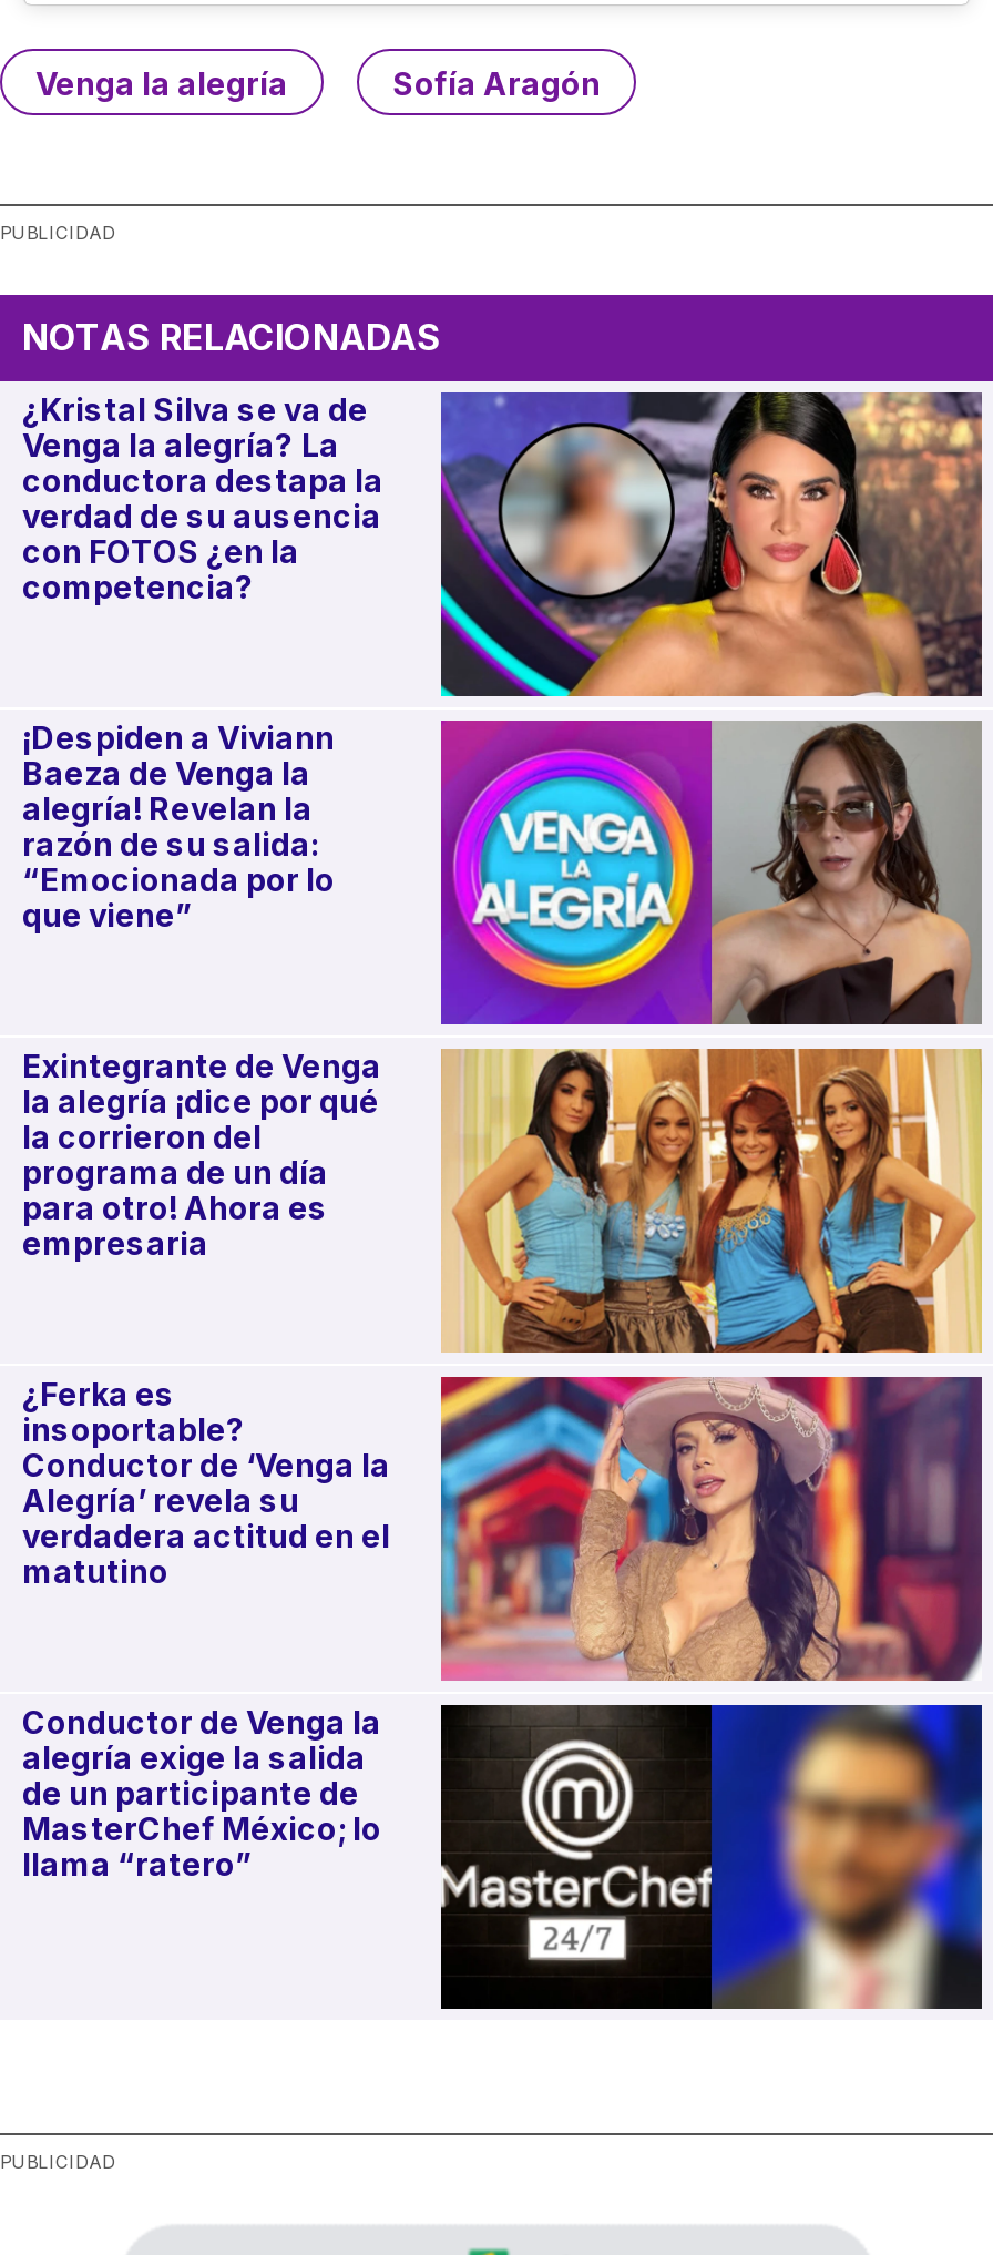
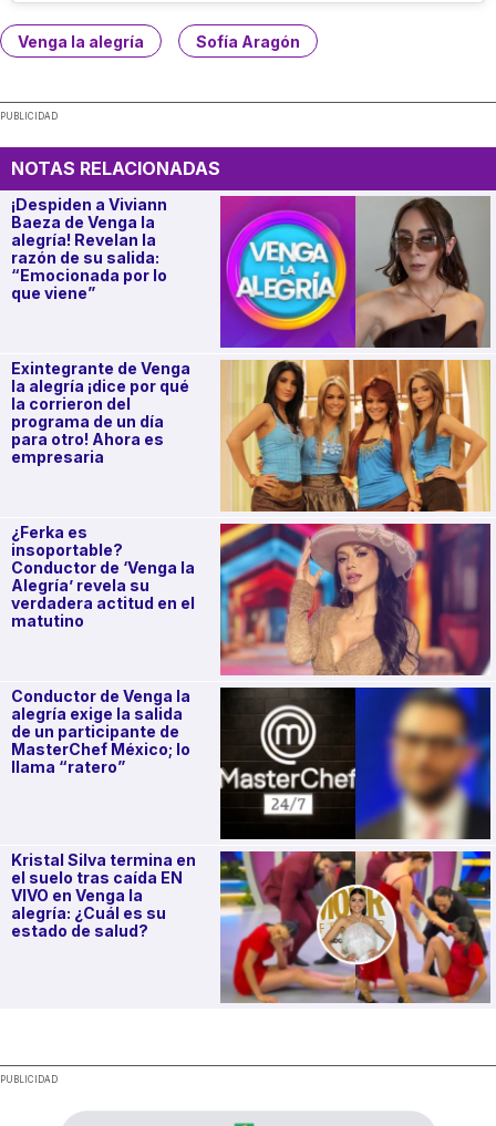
[22,390,982,698] [image] | ¿Kristal Silva se va de | Venga la alegría? La | conductora destapa la | verdad de su ausencia | con FOTOS ¿en la | competencia? -> none
moved [22,718,977,1882] -> [11,195,488,776]: [image] | ¡Despiden a Viviann | Baeza de Venga la | ... | MasterChef México; lo | llama “ratero”
none -> [11,850,492,1003] [image] | Kristal Silva termina en | el suelo tras caída EN | VIVO en Venga la | alegría: ¿Cuál es su | estado de salud?

